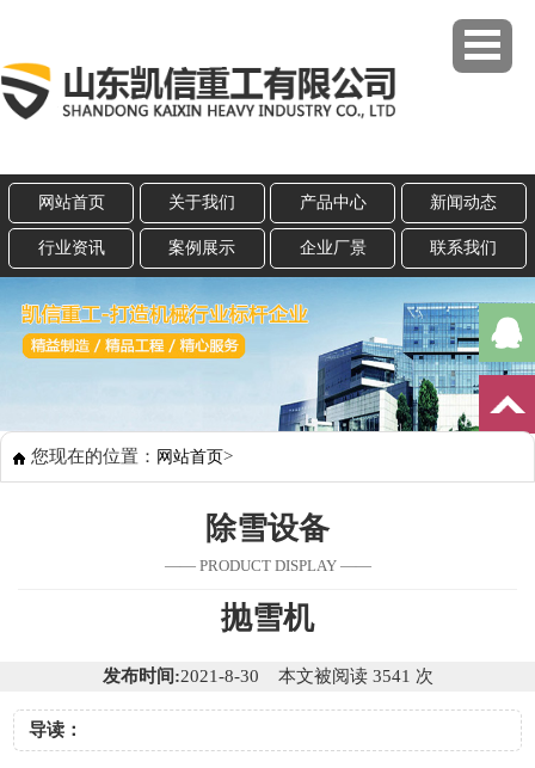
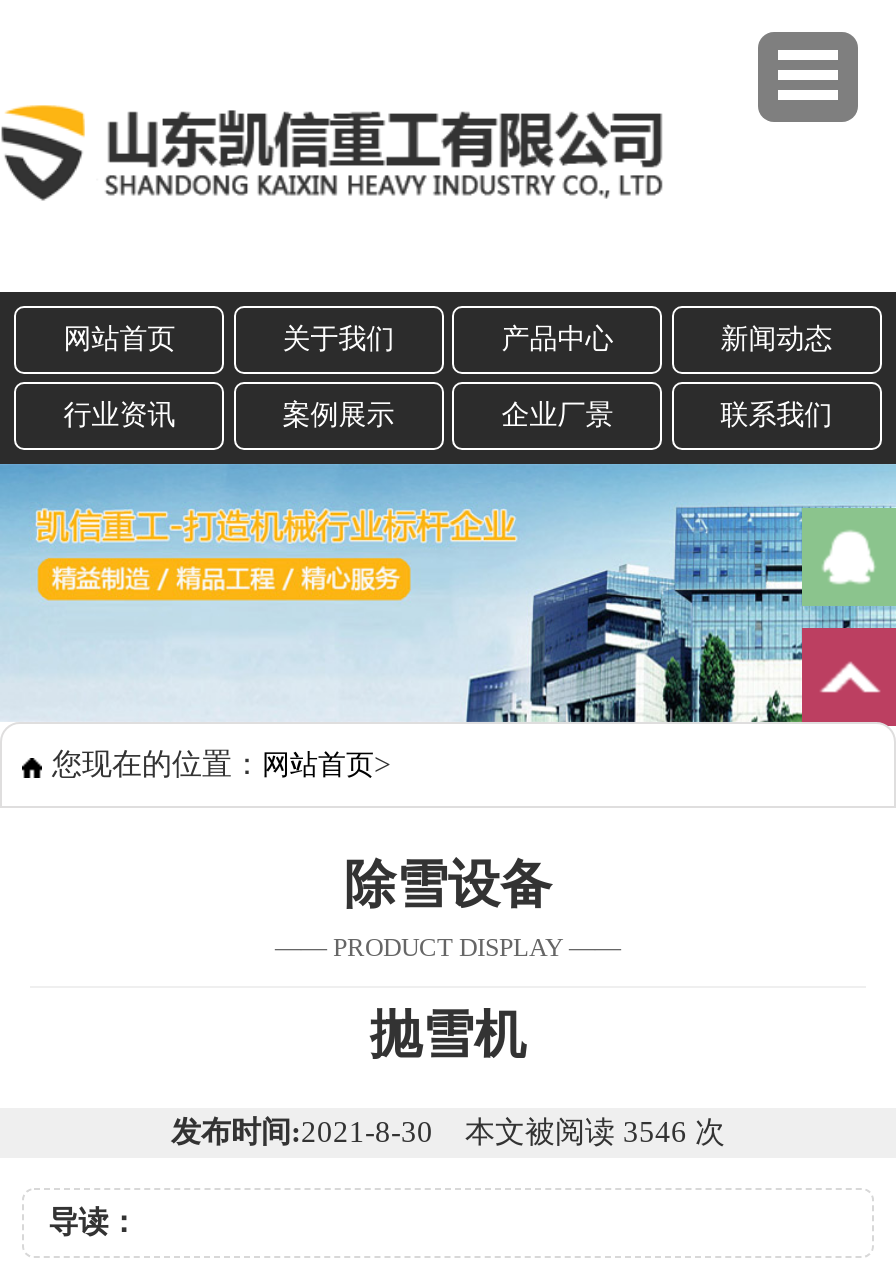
[102,667,433,686] 发布时间:2021-8-30 本文被阅读 3541 次 -> [171,1117,725,1149] 发布时间:2021-8-30 本文被阅读 3546 次

